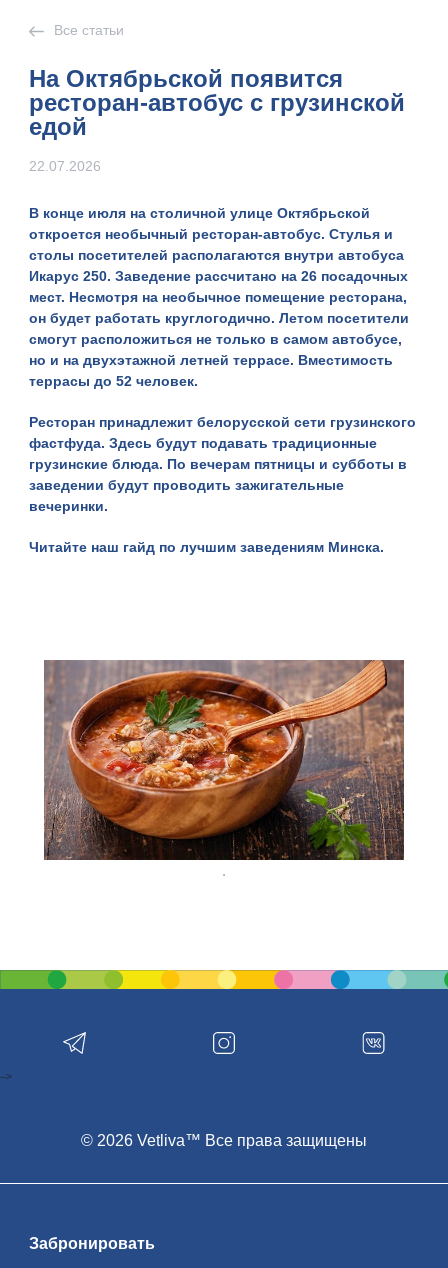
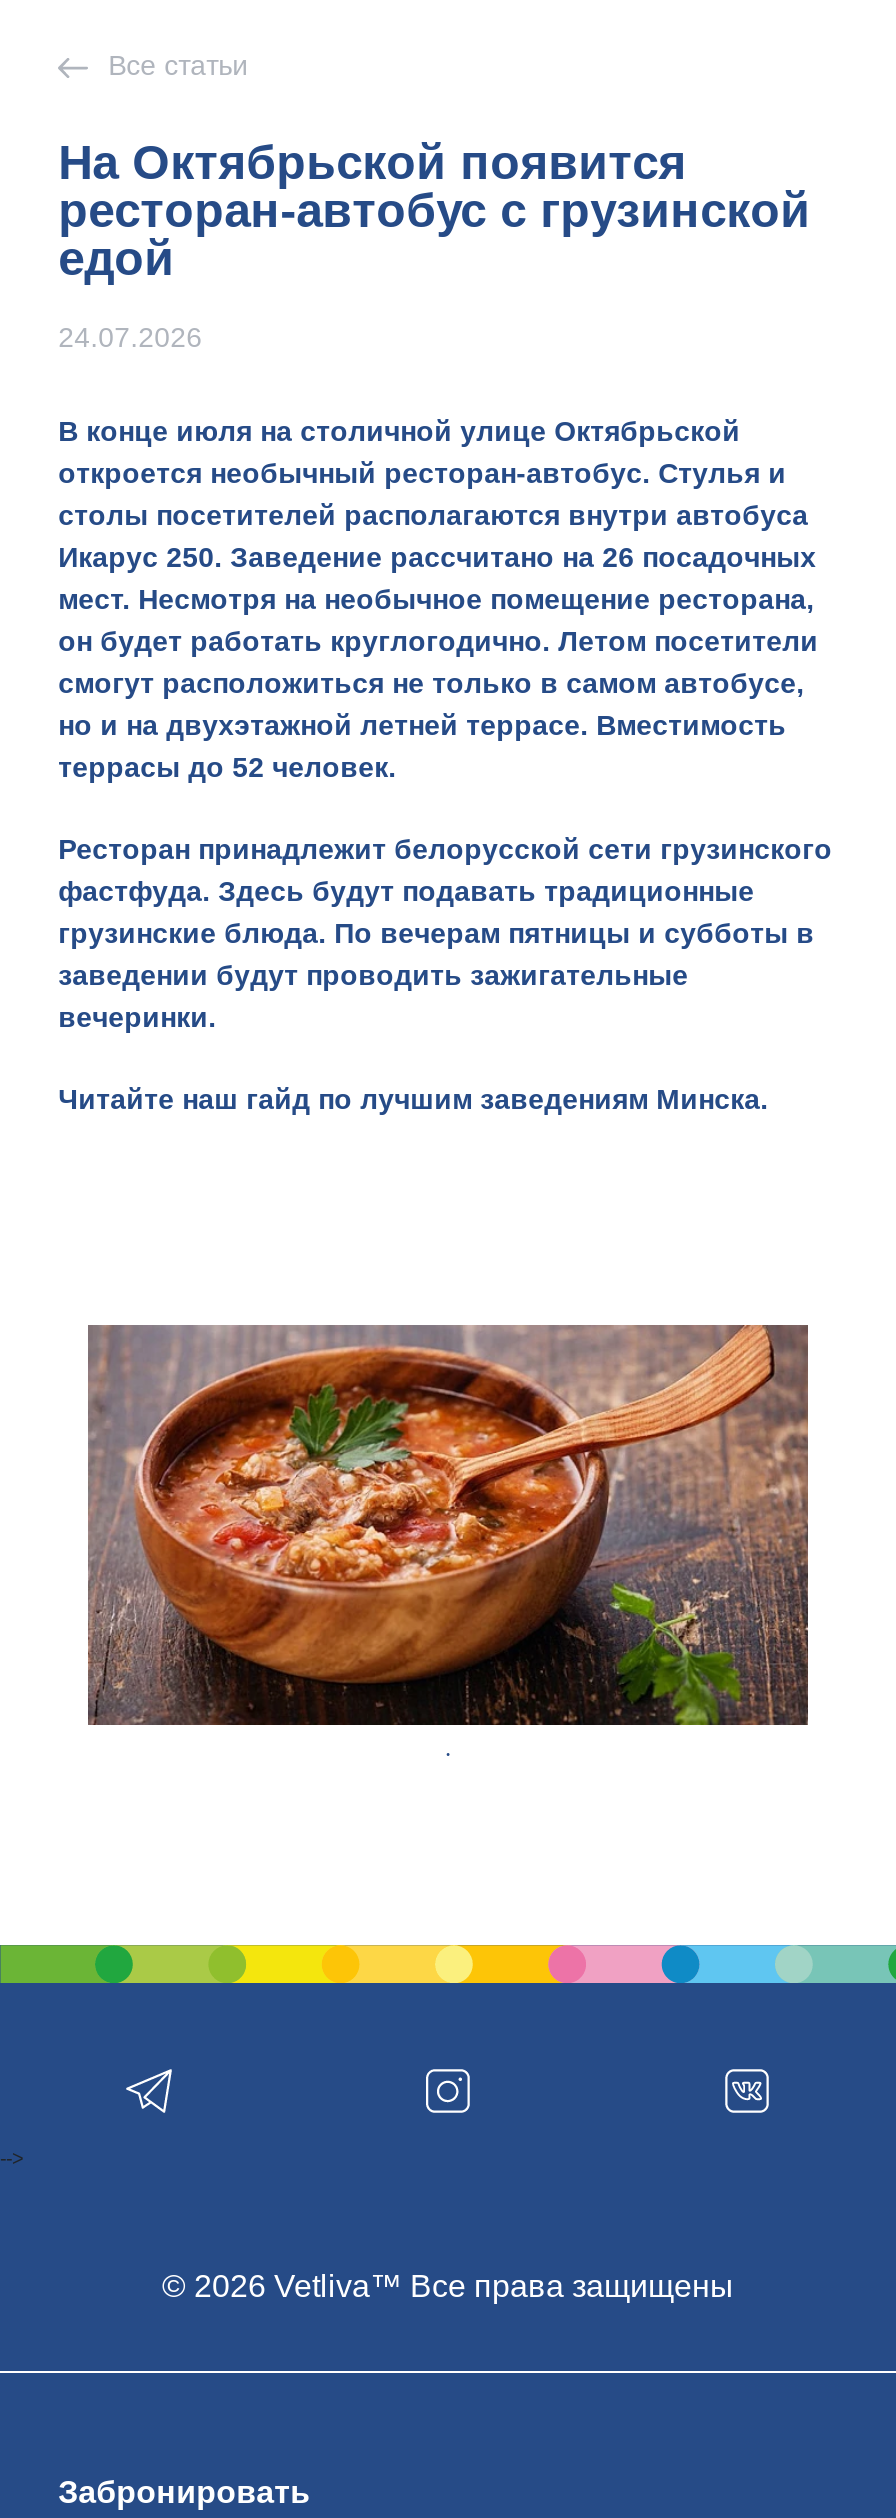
[29,158,101,174] 22.07.2026 -> [58,321,202,353] 24.07.2026

